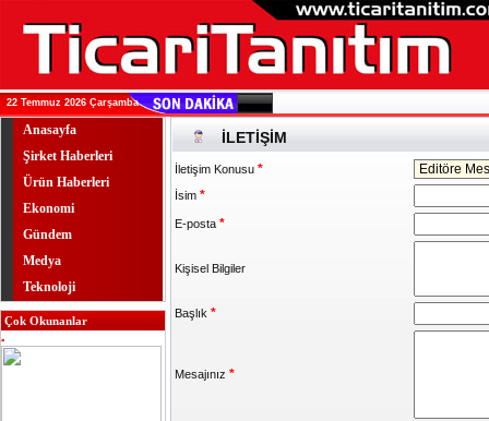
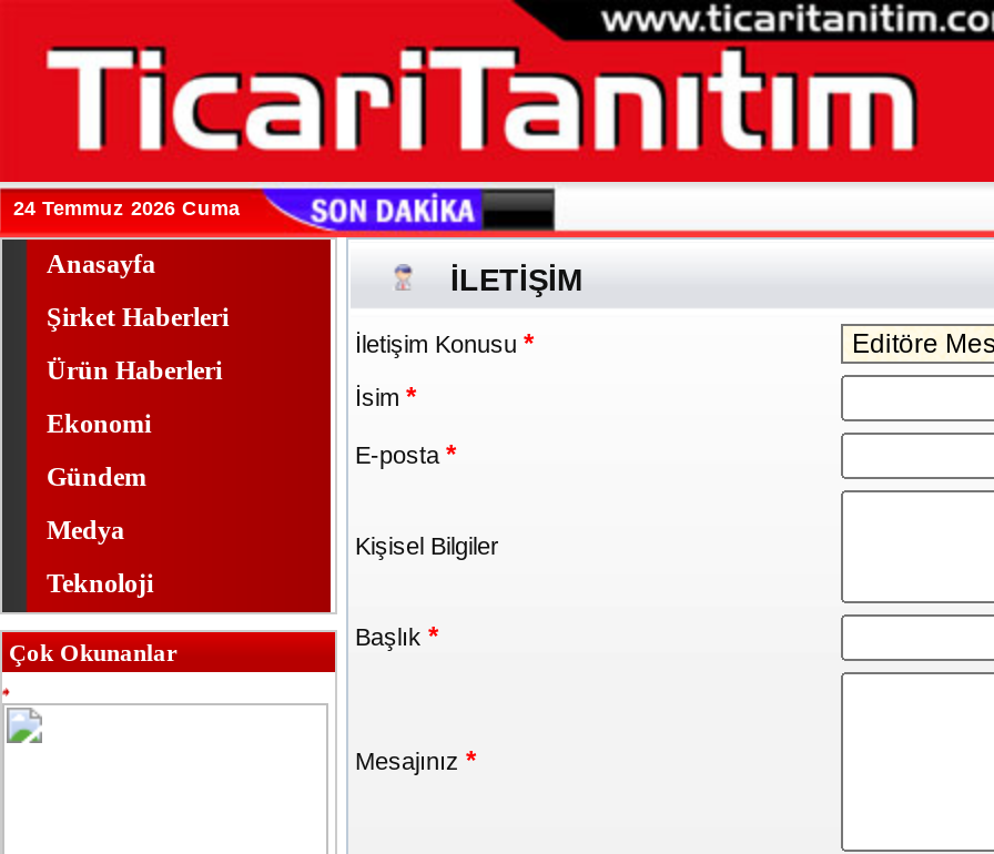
[0,97,139,108] 22 Temmuz 2026 Çarşamba -> [0,197,240,220] 24 Temmuz 2026 Cuma

